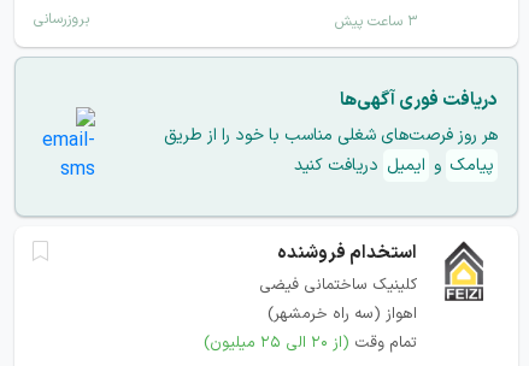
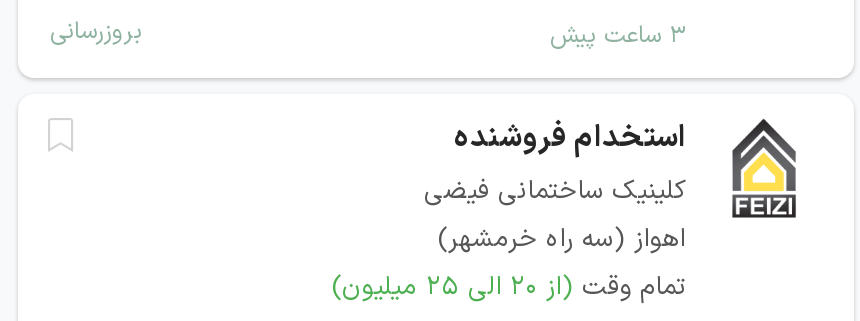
[14,57,518,217] [image] | دریافت فوری آگهی‌ها | هر روز فرصت‌های شغلی مناسب با خود را از طریق | پیامک و ایمیل دریافت کنید -> none

